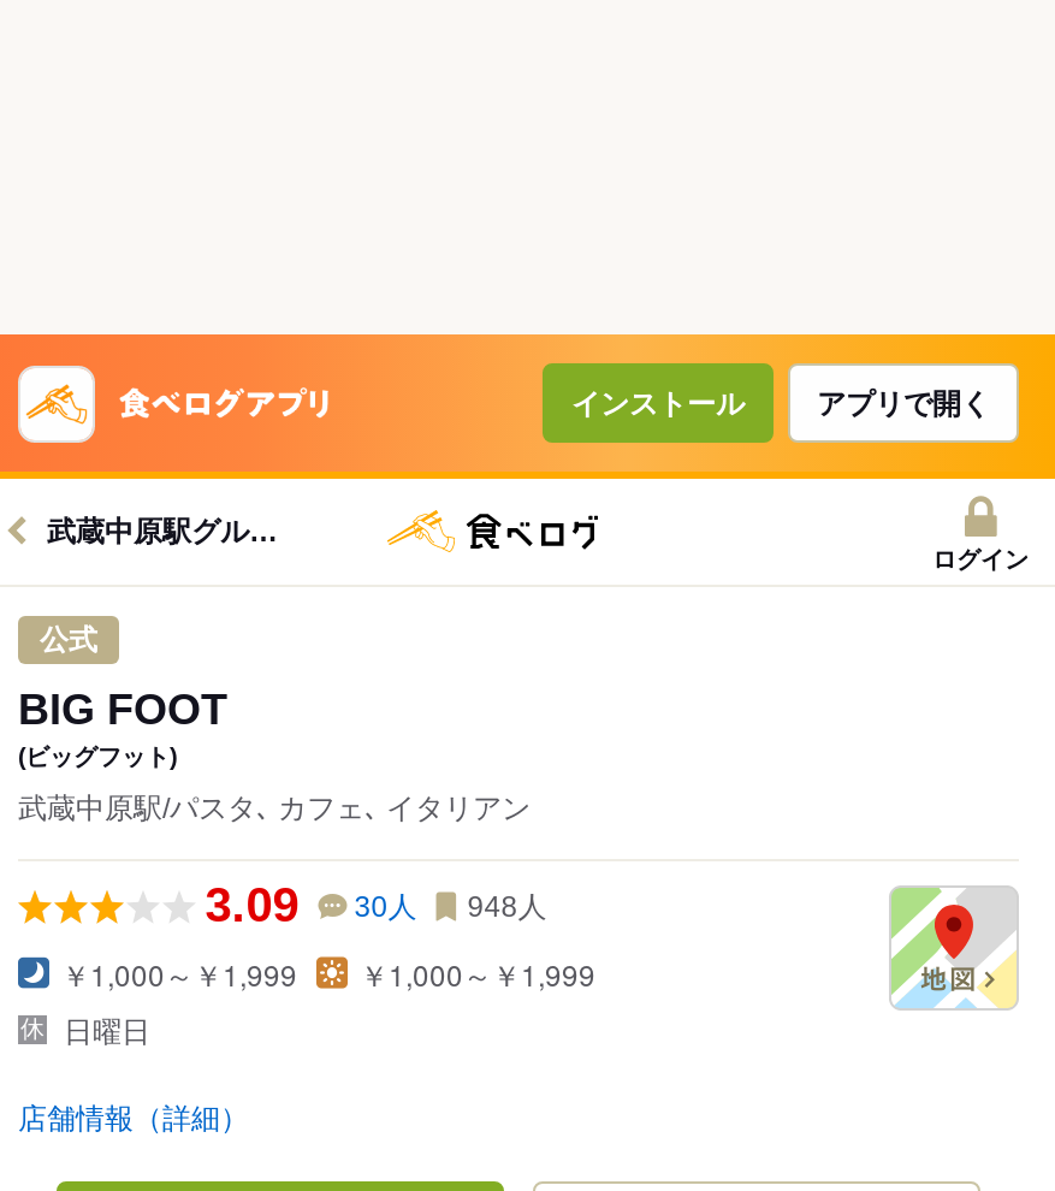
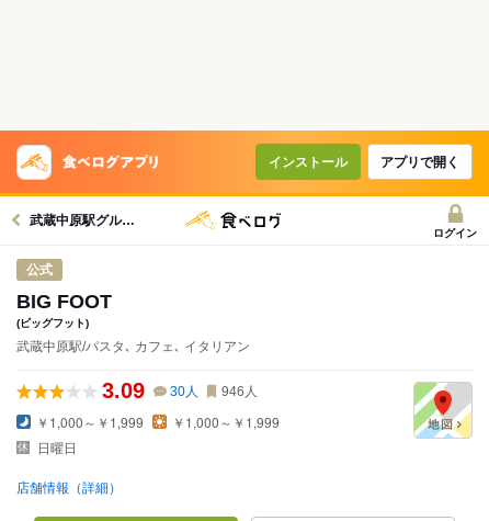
[205,878,547,931] 3.09 30人 948人 -> [102,378,257,403] 3.09 30人 946人

